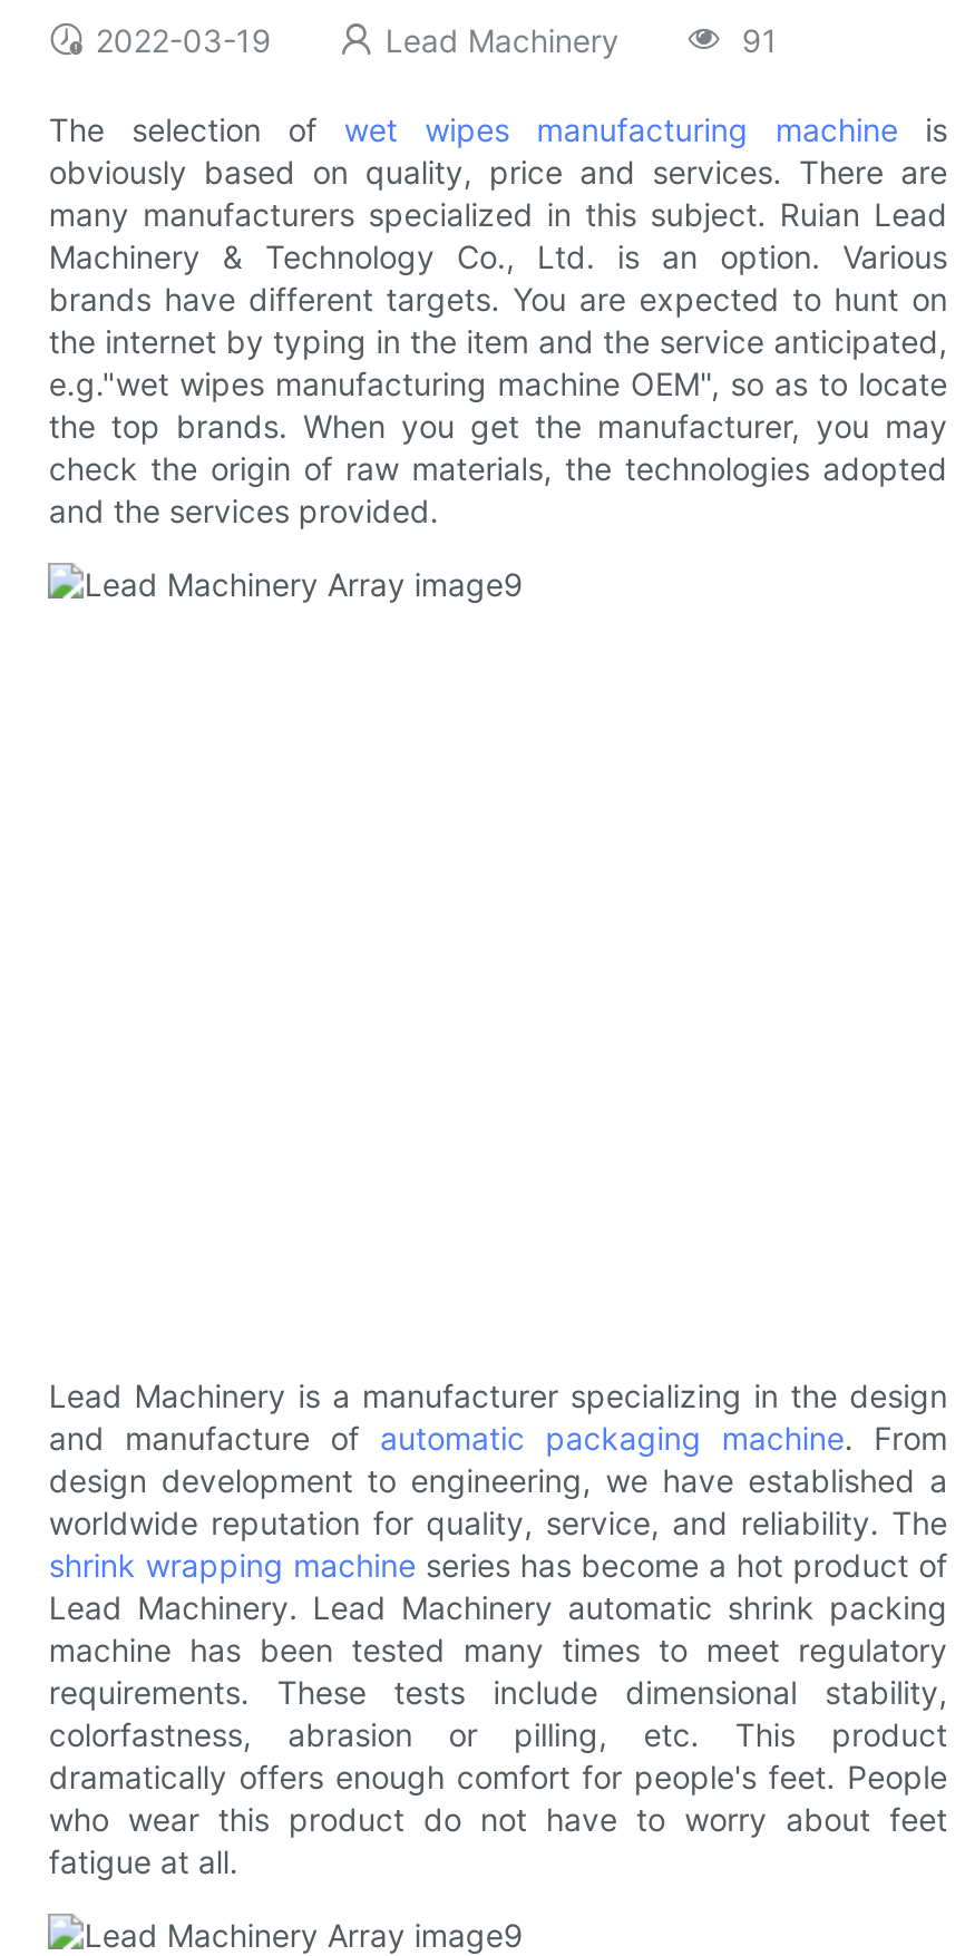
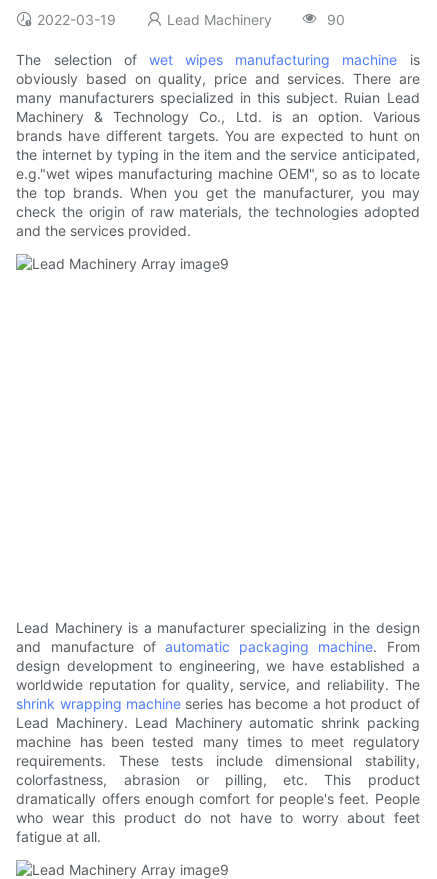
[742,22,778,60] 91 -> [327,11,345,28] 90

